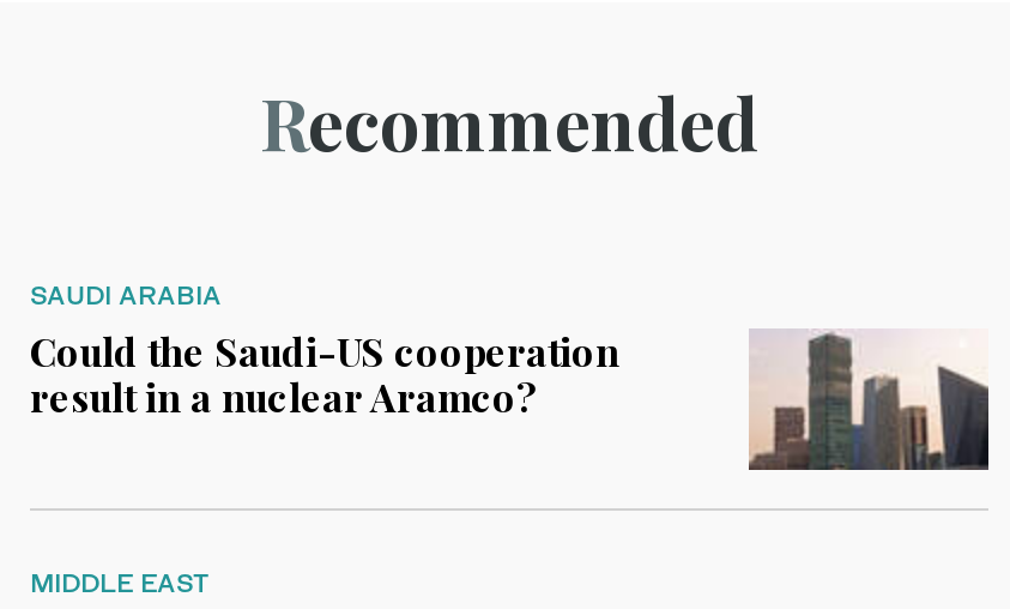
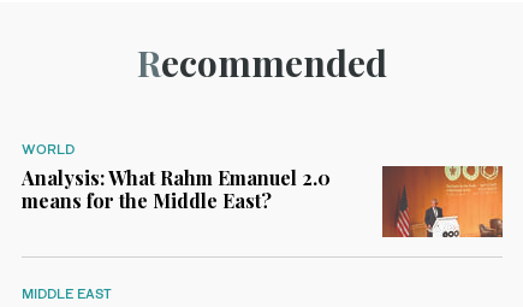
[30,278,619,422] SAUDI ARABIA | Could the Saudi-US cooperation | result in a nuclear Aramco? -> [22,141,331,213] WORLD | Analysis: What Rahm Emanuel 2.0 | means for the Middle East?
[749,328,991,472] [image] -> [381,165,504,238] [image]

